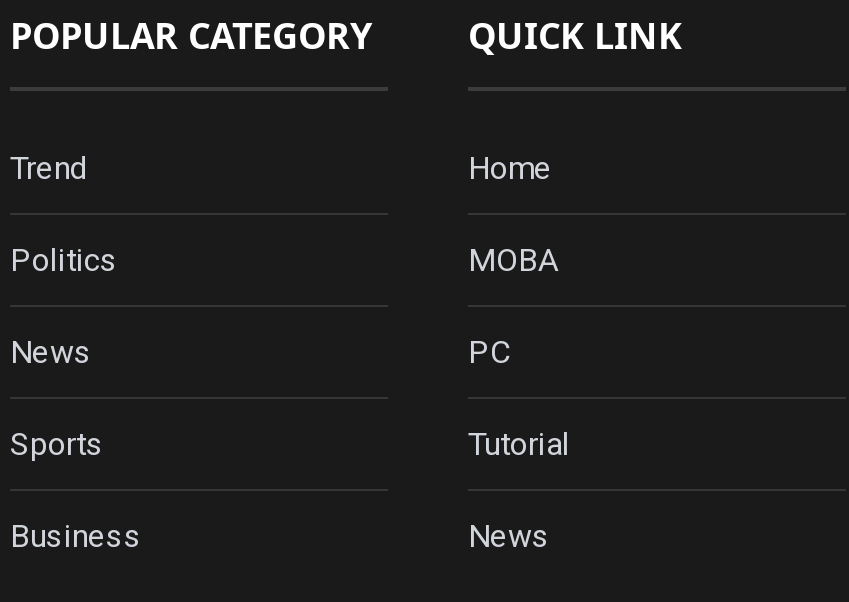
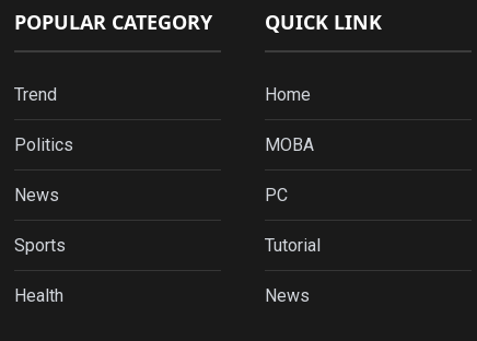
[10,517,142,555] Business -> [14,285,63,306] Health

